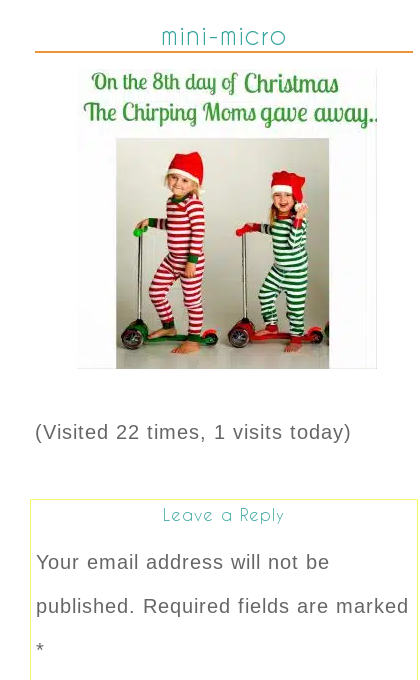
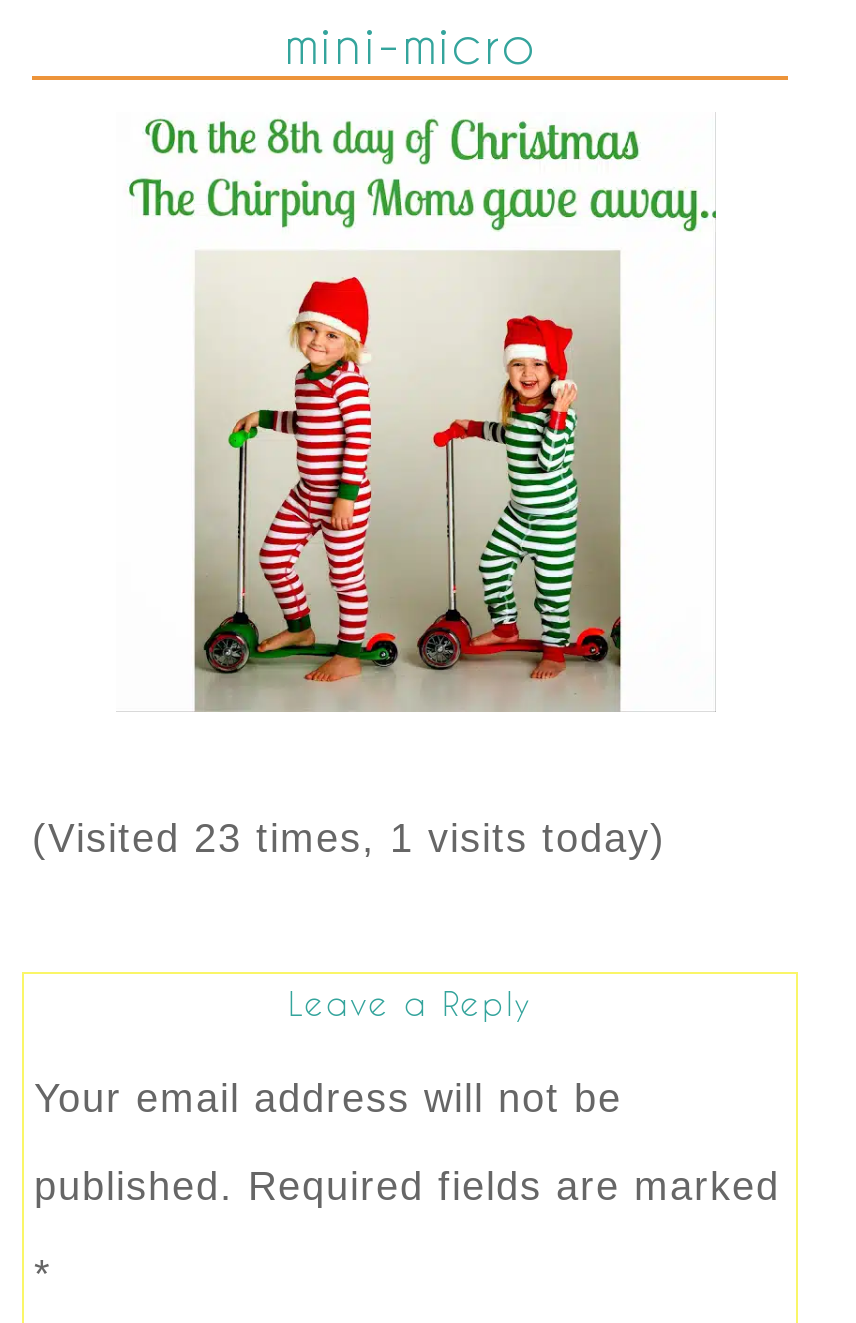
[35,421,352,443] (Visited 22 times, 1 visits today) -> [32,816,666,860] (Visited 23 times, 1 visits today)

